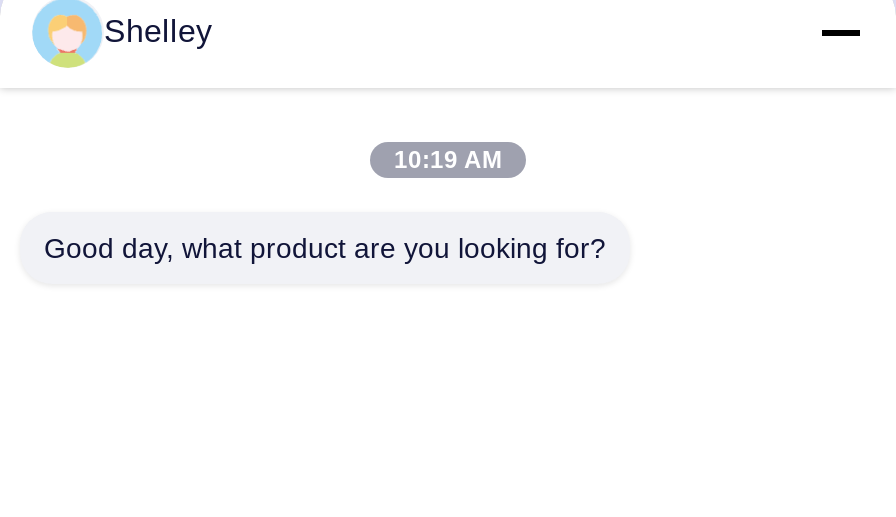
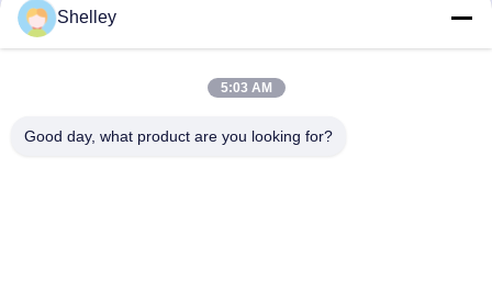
[394,146,502,174] 10:19 AM -> [220,80,272,95] 5:03 AM

